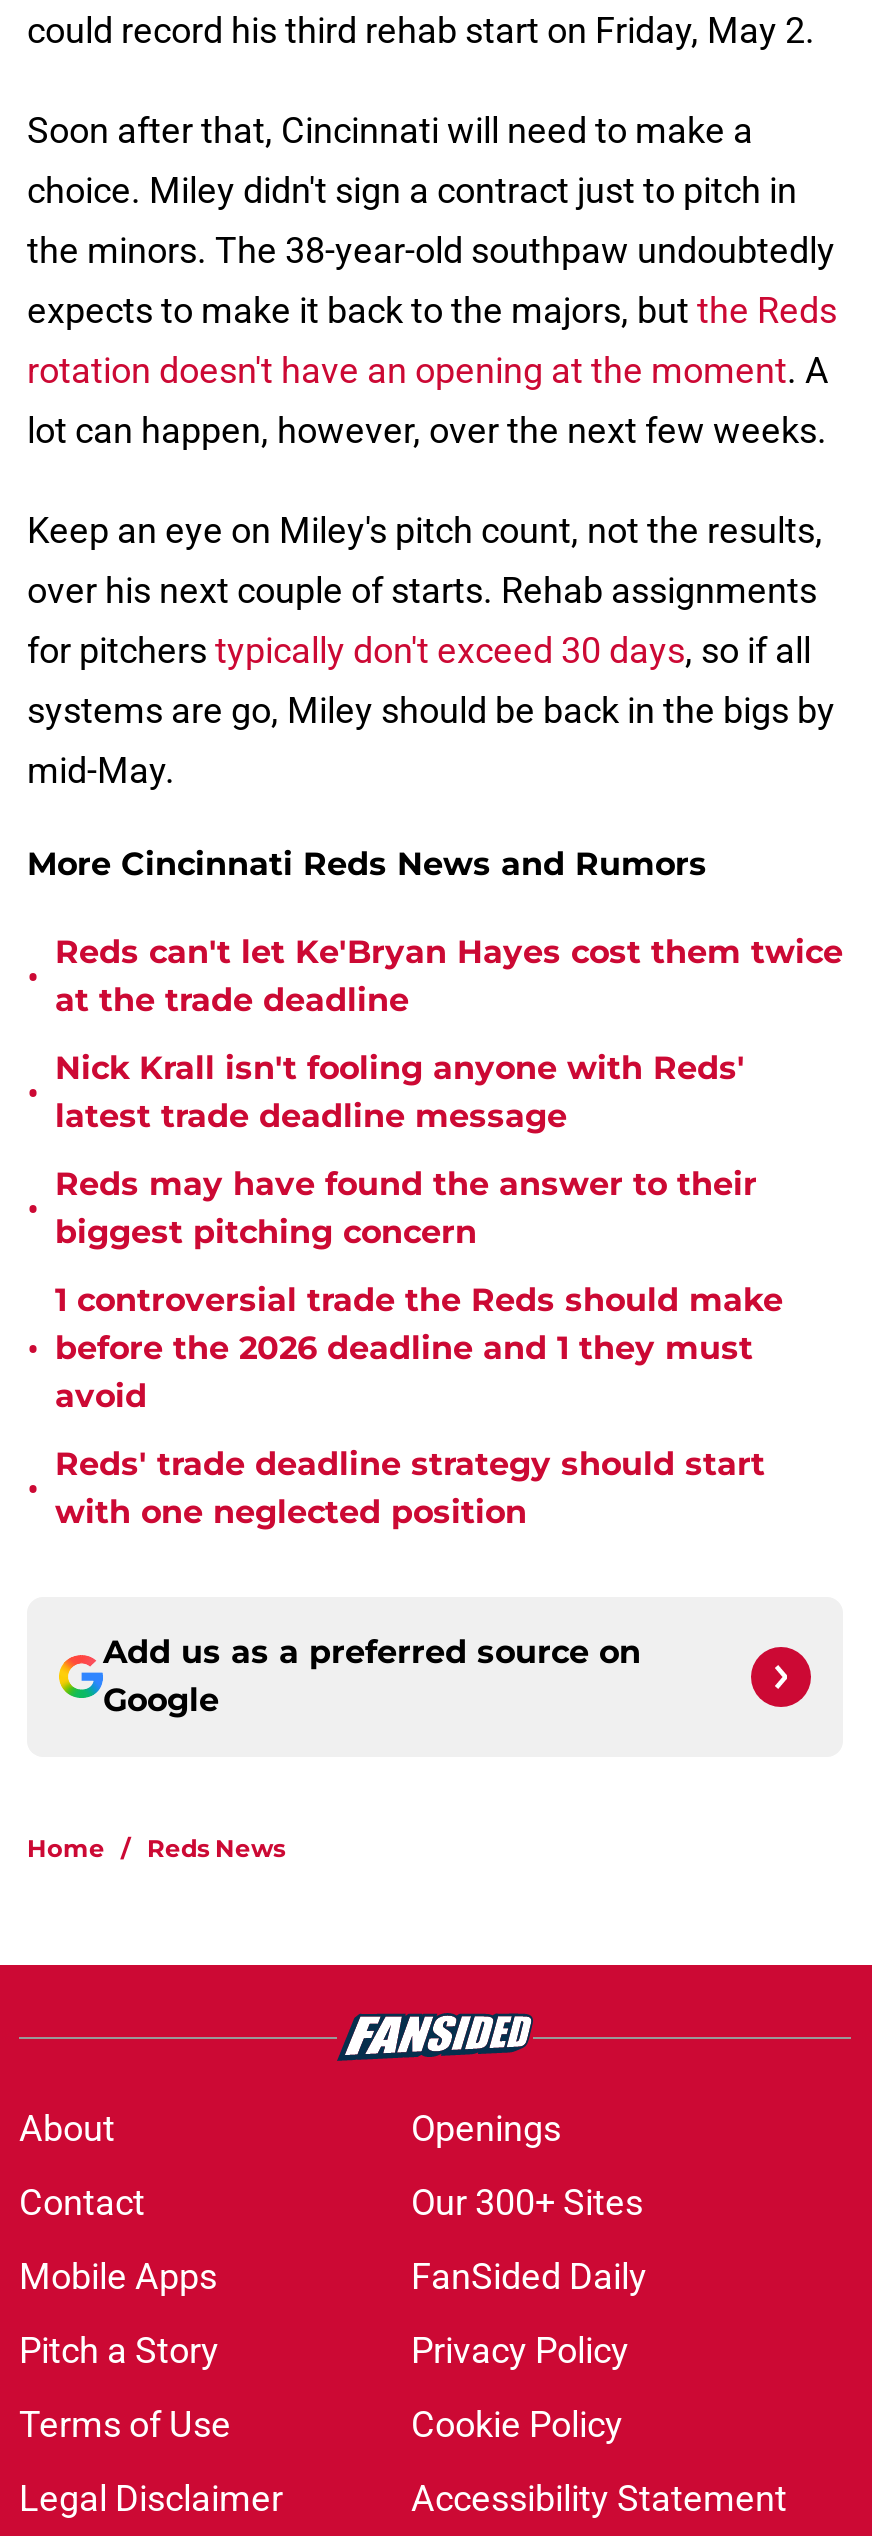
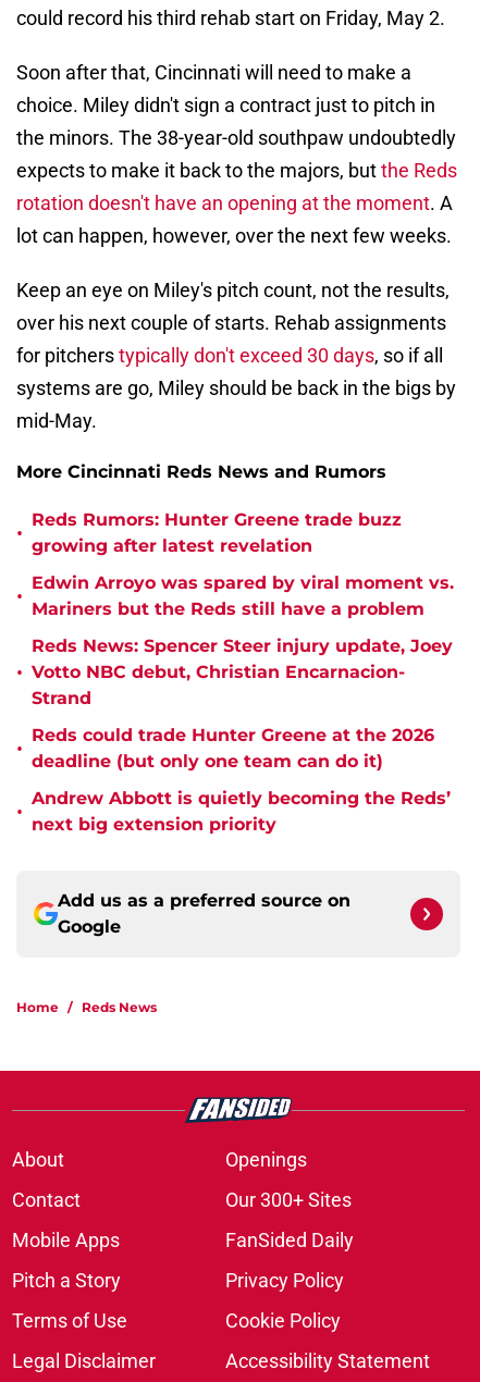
[55,933,843,1019] Reds can't let Ke'Bryan Hayes cost them twice | at the trade deadline -> [32,509,402,556] Reds Rumors: Hunter Greene trade buzz | growing after latest revelation
[55,1049,745,1135] Nick Krall isn't fooling anyone with Reds' | latest trade deadline message -> [32,572,454,619] Edwin Arroyo was spared by viral moment vs. | Mariners but the Reds still have a problem
[55,1165,757,1251] Reds may have found the answer to their | biggest pitching concern -> [32,636,453,708] Reds News: Spencer Steer injury update, Joey | Votto NBC debut, Christian Encarnacion- | Strand
[55,1281,783,1415] 1 controversial trade the Reds should make | before the 2026 deadline and 1 they must | avoid -> [32,725,434,772] Reds could trade Hunter Greene at the 2026 | deadline (but only one team can do it)
[55,1445,765,1531] Reds' trade deadline strategy should start | with one neglected position -> [32,788,451,835] Andrew Abbott is quietly becoming the Reds’ | next big extension priority

